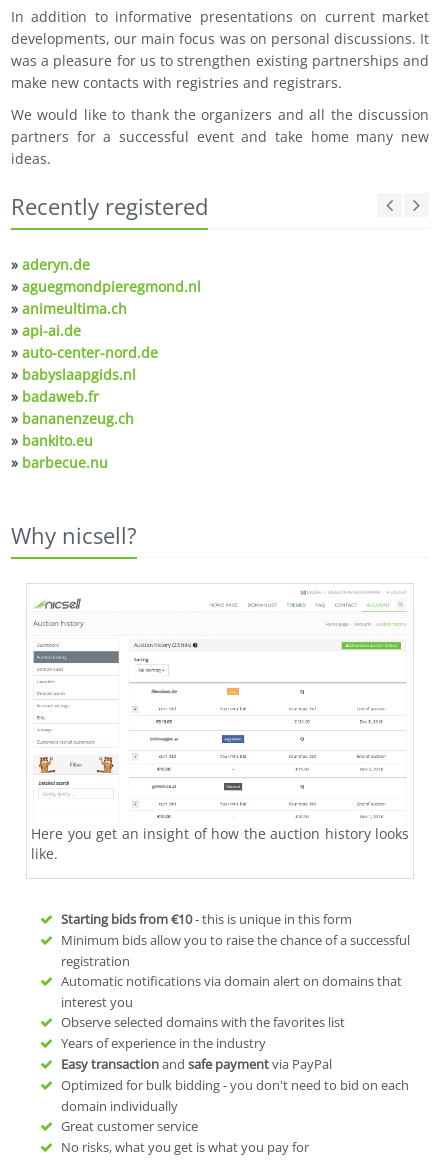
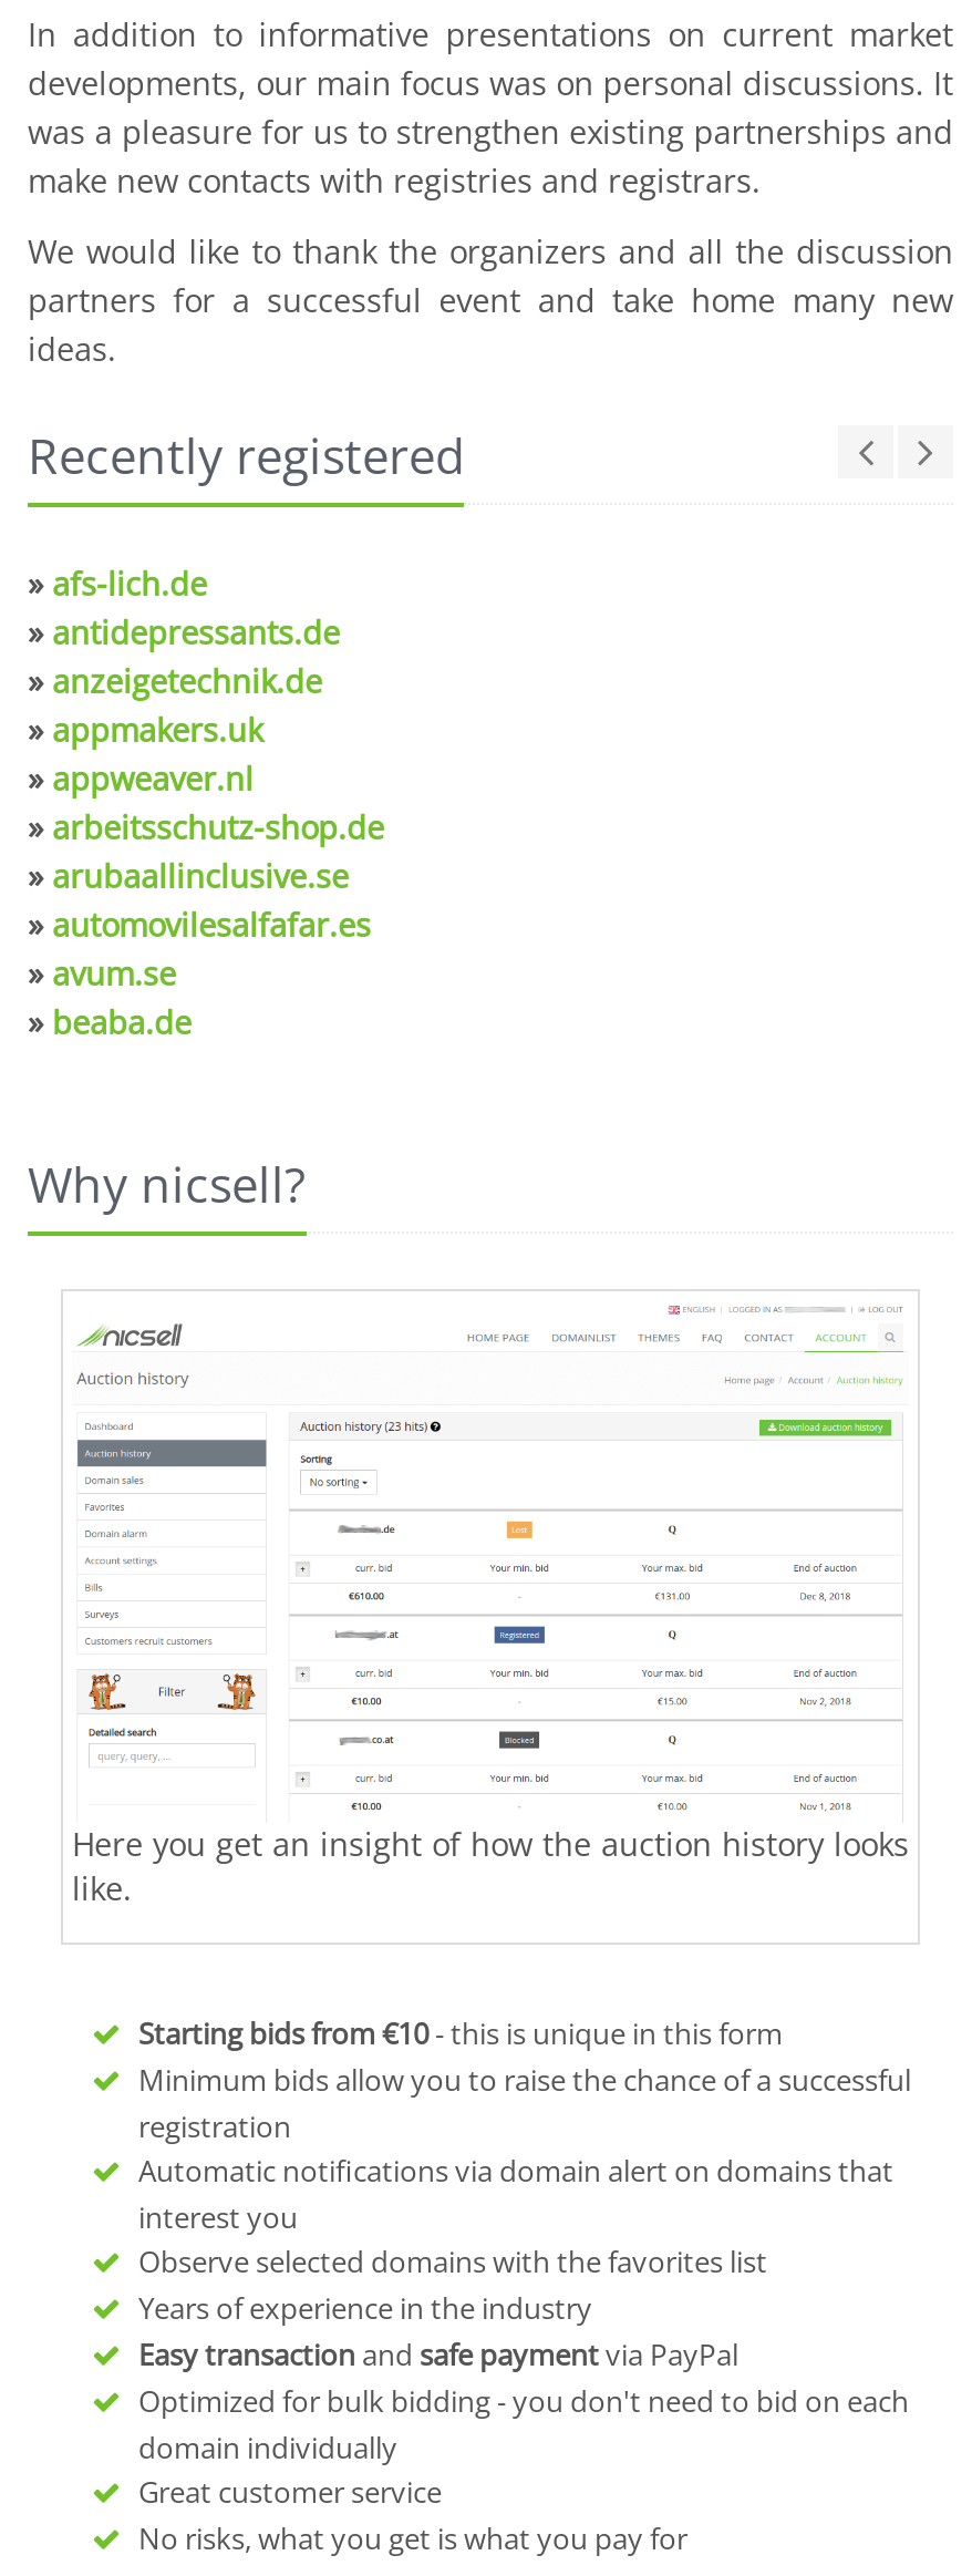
[11,255,201,472] » aderyn.de | » aguegmondpieregmond.nl | » animeultima.ch | » api-ai.de | » auto-center-nord.de | » babyslaapgids.nl | » badaweb.fr | » bananenzeug.ch | » bankito.eu | » barbecue.nu -> [28,563,384,1044] » afs-lich.de | » antidepressants.de | » anzeigetechnik.de | » appmakers.uk | » appweaver.nl | » arbeitsschutz-shop.de | » arubaallinclusive.se | » automovilesalfafar.es | » avum.se | » beaba.de

